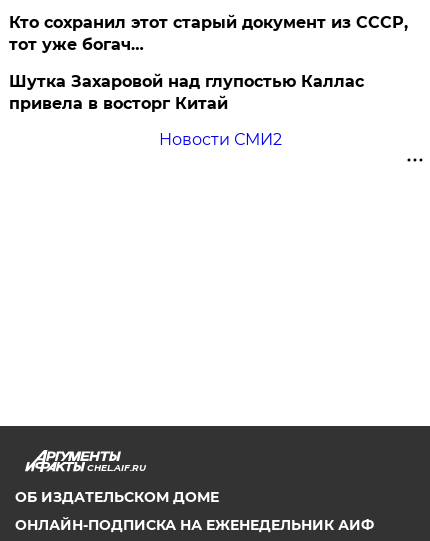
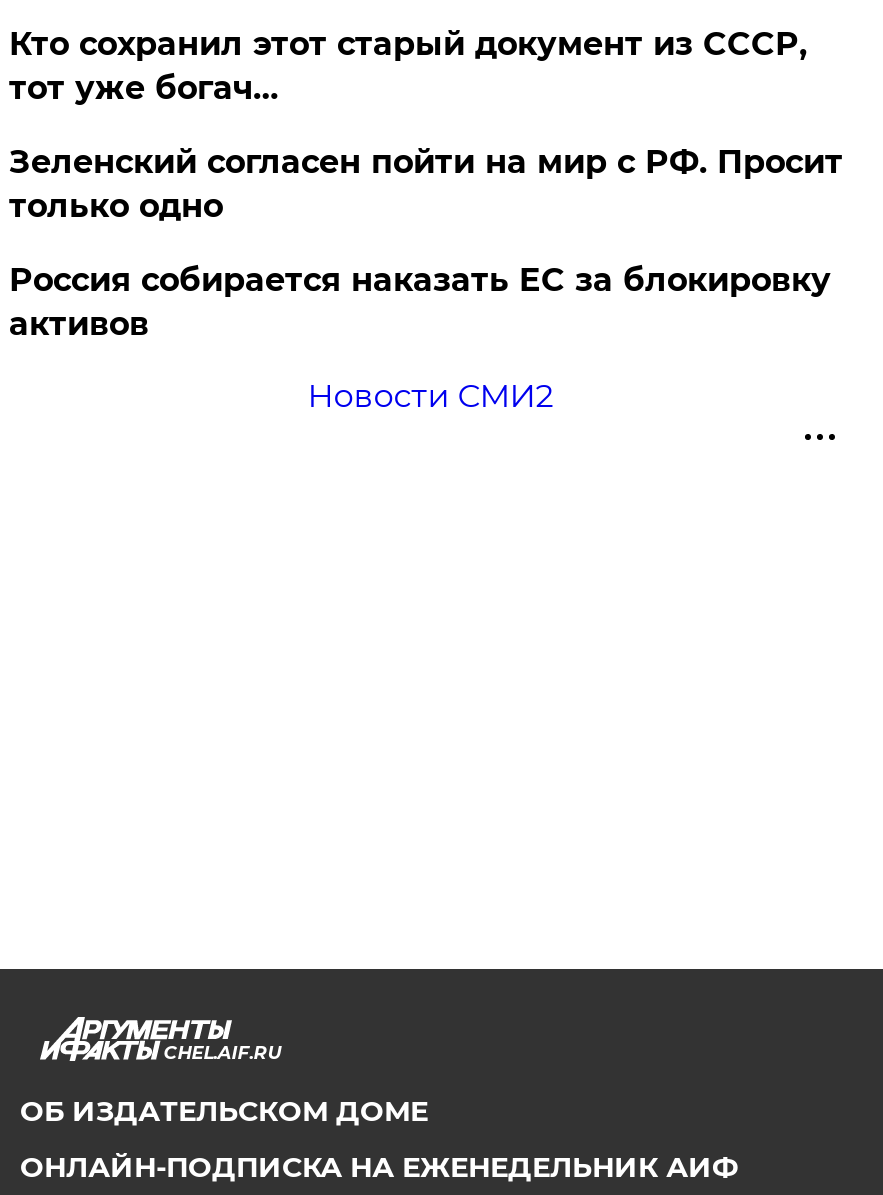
[9,72,364,113] Шутка Захаровой над глупостью Каллас | привела в восторг Китай -> [9,143,843,343] Зеленский согласен пойти на мир с РФ. Просит | только одно | Россия собирается наказать EC за блокировку | активов

